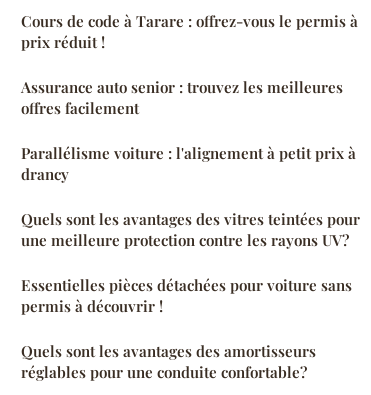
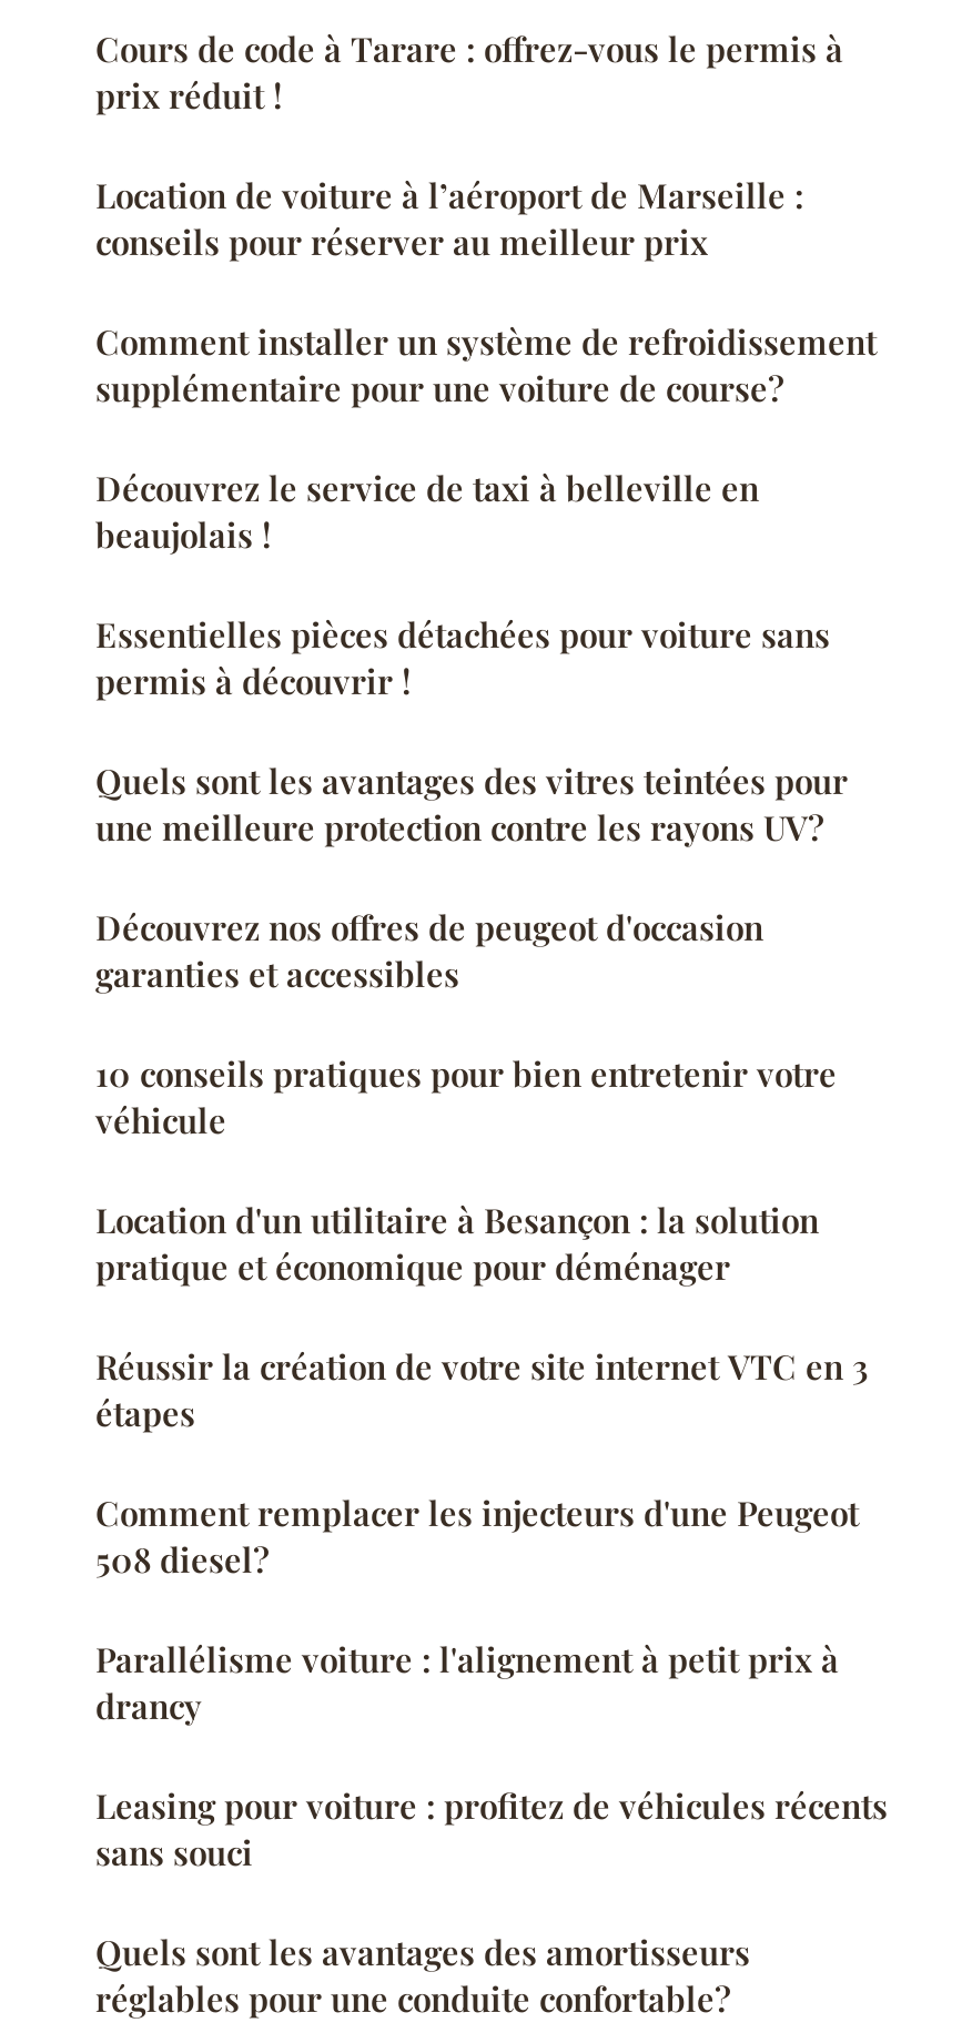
[21,76,343,117] Assurance auto senior : trouvez les meilleures | offres facilement -> [95,173,877,1582] Location de voiture à l’aéroport de Marseille : | conseils pour réserver au meilleur prix | Comment installer un système de refroidissement | supplémentaire pour une voiture de course? | Découvrez le service de taxi à belleville en | beaujolais ! | Découvrez nos offres de peugeot d'occasion | garanties et accessibles | 10 conseils pratiques pour bien entretenir votre | véhicule | Location d'un utilitaire à Besançon : la solution | pratique et économique pour déménager | Réussir la création de votre site internet VTC en 3 | étapes | Comment remplacer les injecteurs d'une Peugeot | 508 diesel?
moved [21,142,356,183] -> [95,1637,839,1728]: Parallélisme voiture : l'alignement à petit prix à | drancy
none -> [95,1783,888,1874] Leasing pour voiture : profitez de véhicules récents | sans souci
moved [21,208,360,315] -> [95,612,848,850]: Quels sont les avantages des vitres teintées pour | une meilleure protection contre les rayons UV? | Essentielles pièces détachées pour voiture sans | permis à découvrir !

